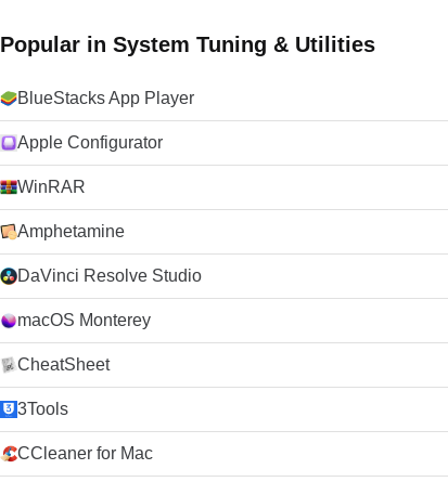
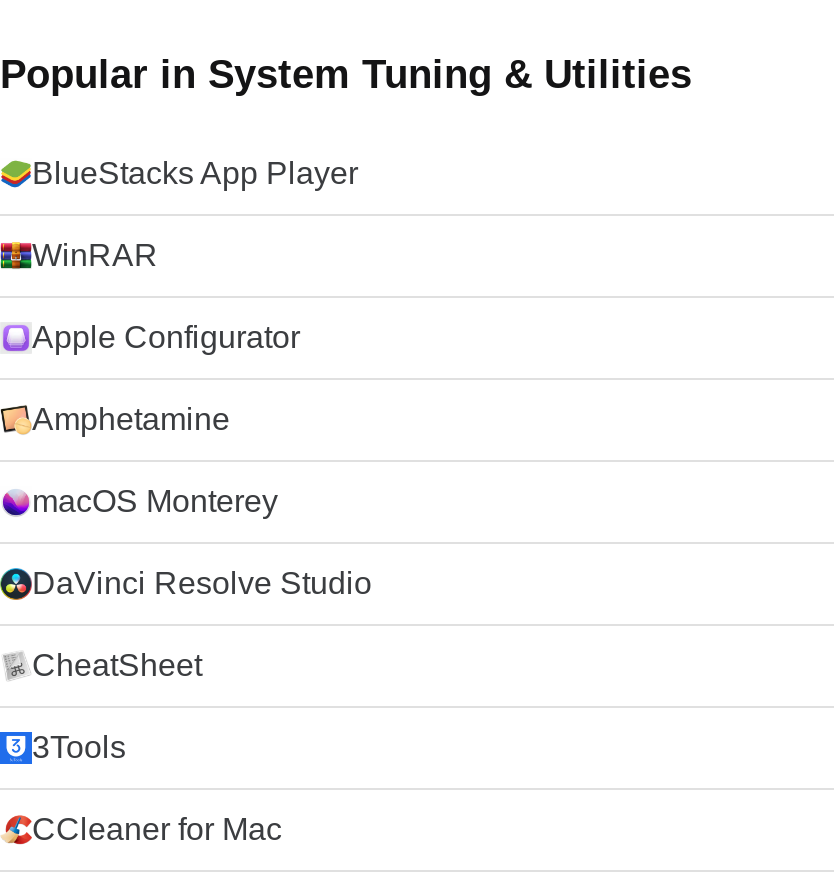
moved [17,133,163,152] -> [32,320,300,354]: Apple Configurator
moved [17,178,86,196] -> [32,238,158,272]: WinRAR
moved [17,266,202,285] -> [32,566,372,600]: DaVinci Resolve Studio
moved [17,311,151,329] -> [32,484,278,518]: macOS Monterey

